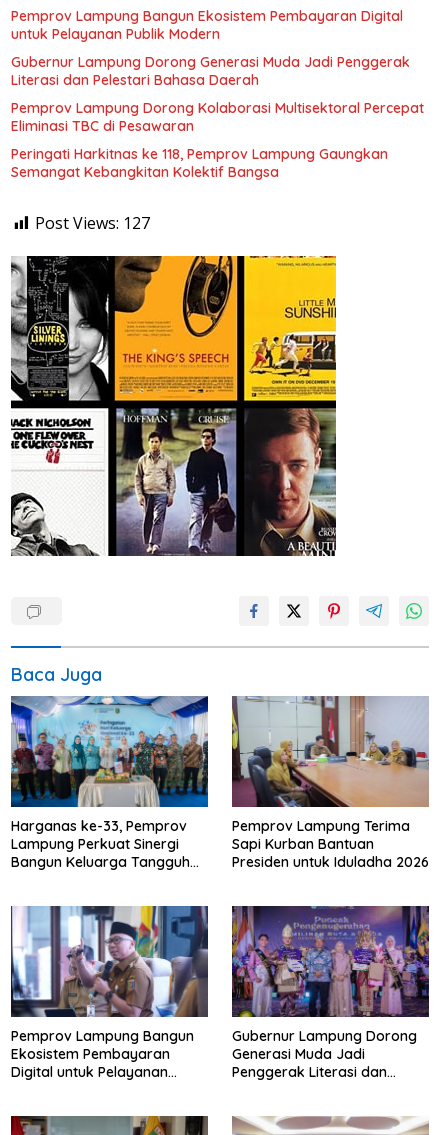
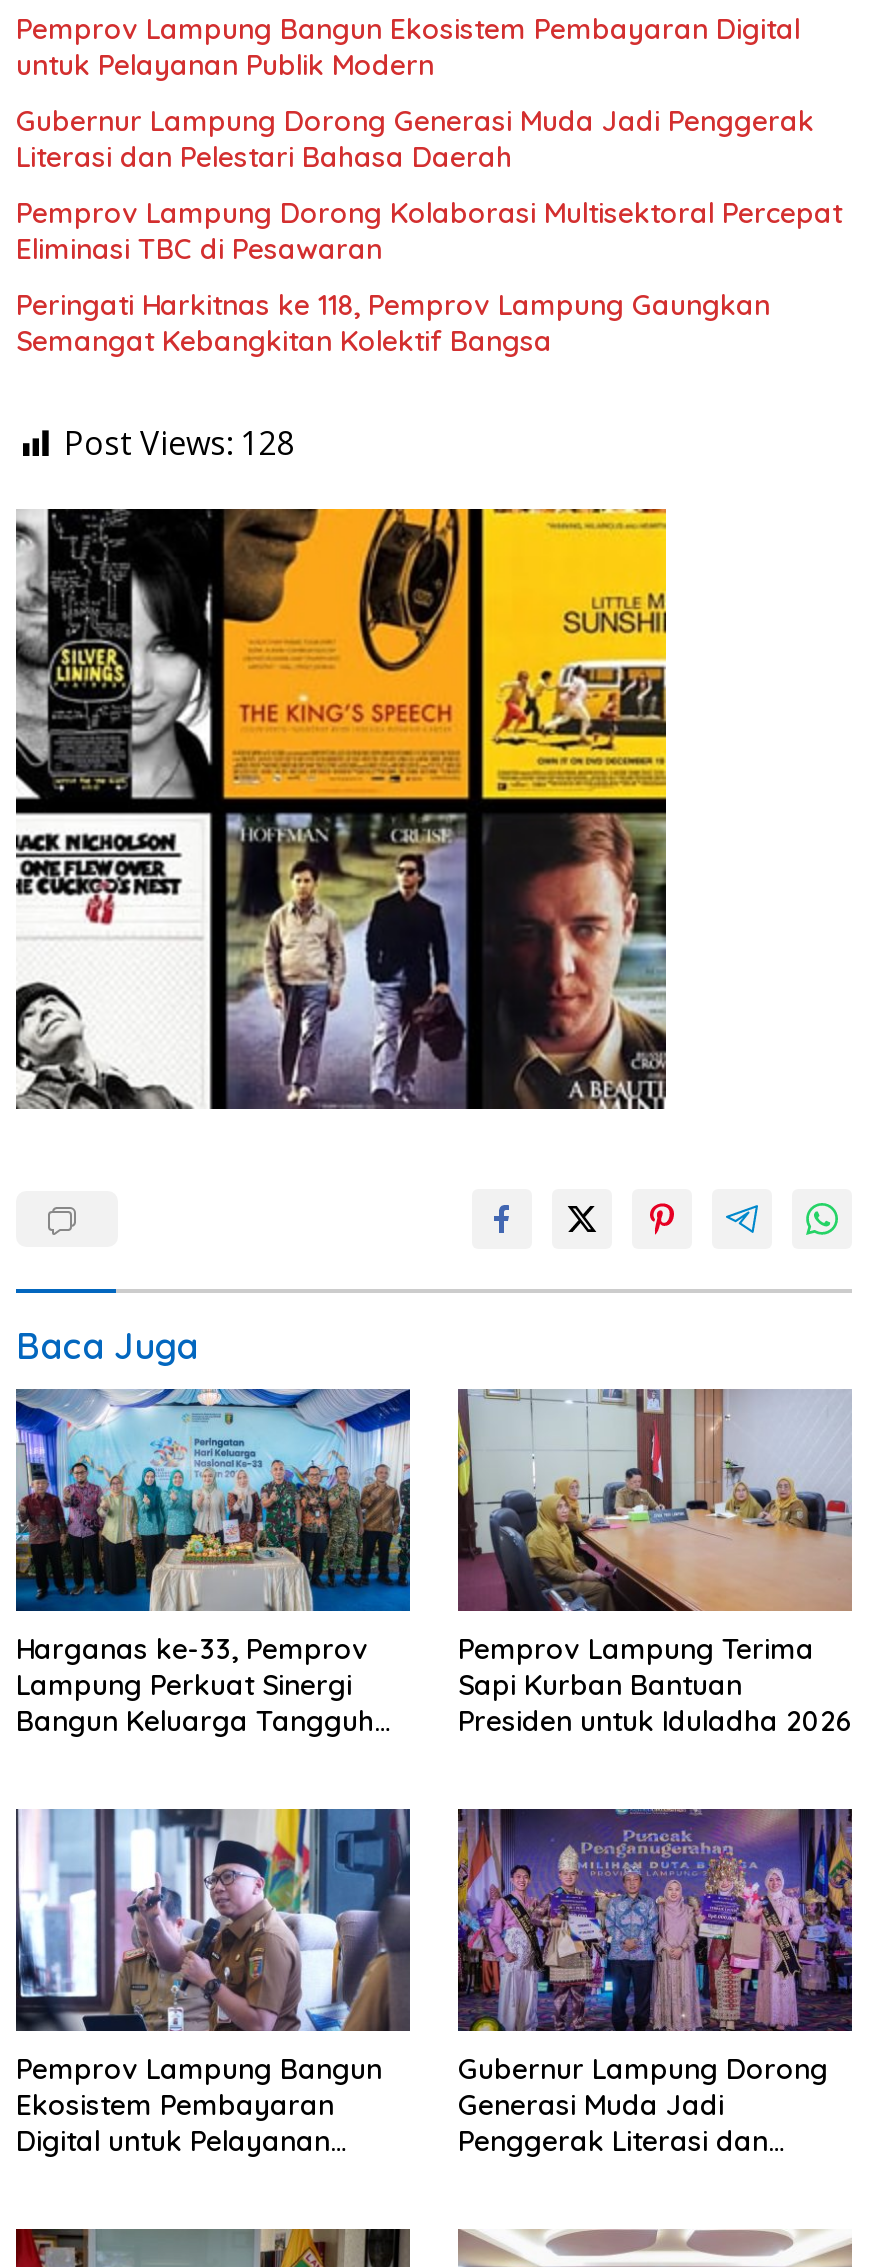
[35,212,150,234] Post Views: 127 -> [64,421,294,465] Post Views: 128

